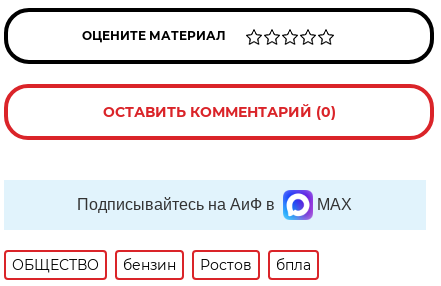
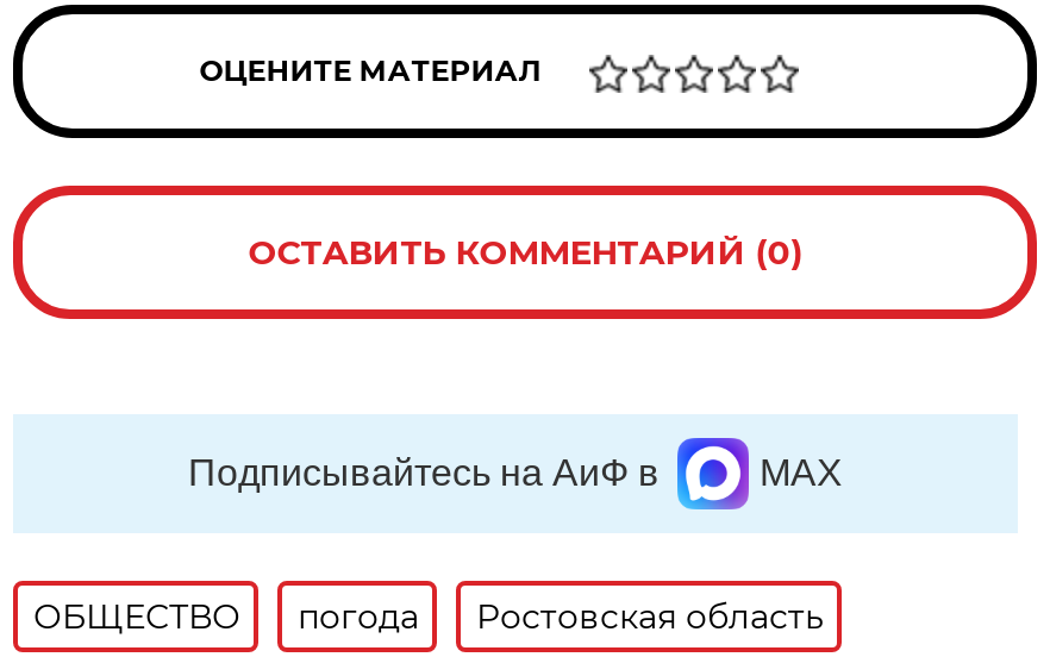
[123,256,311,274] бензин | Ростов | бпла -> [297,595,824,638] погода | Ростовская область

